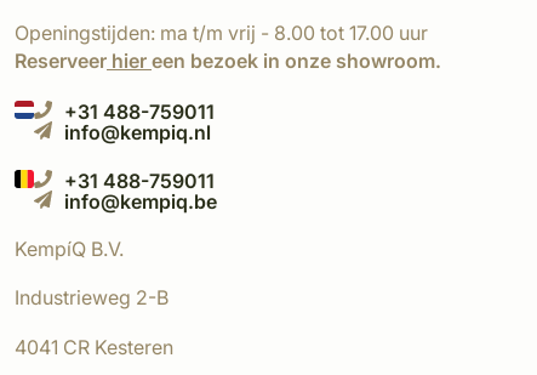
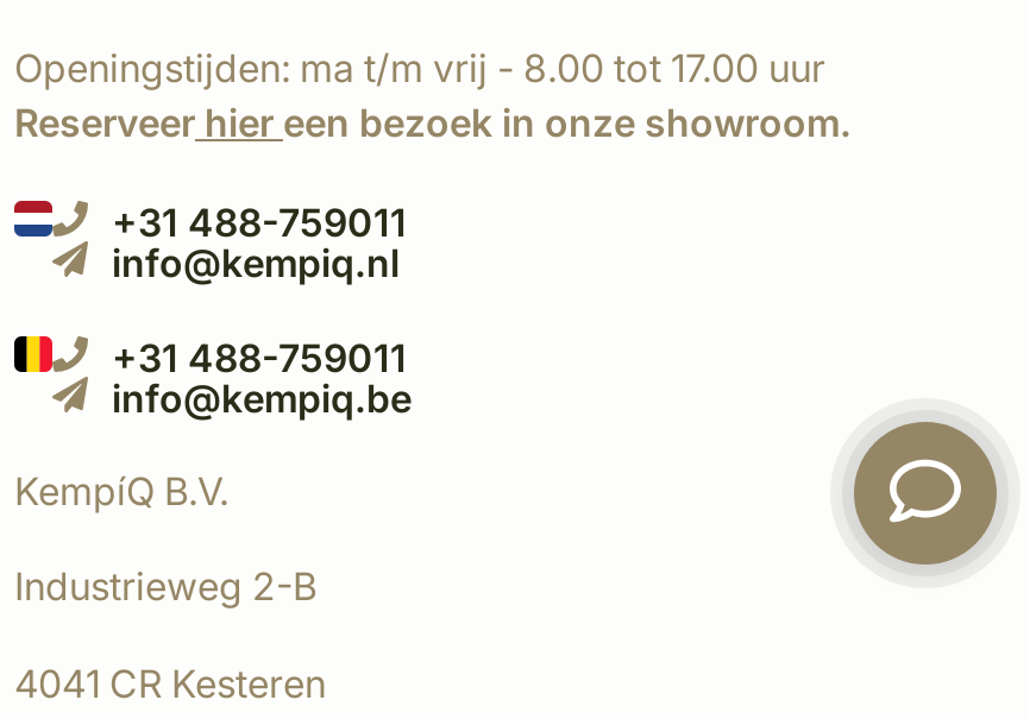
none -> [840,408,1011,584] [image]

